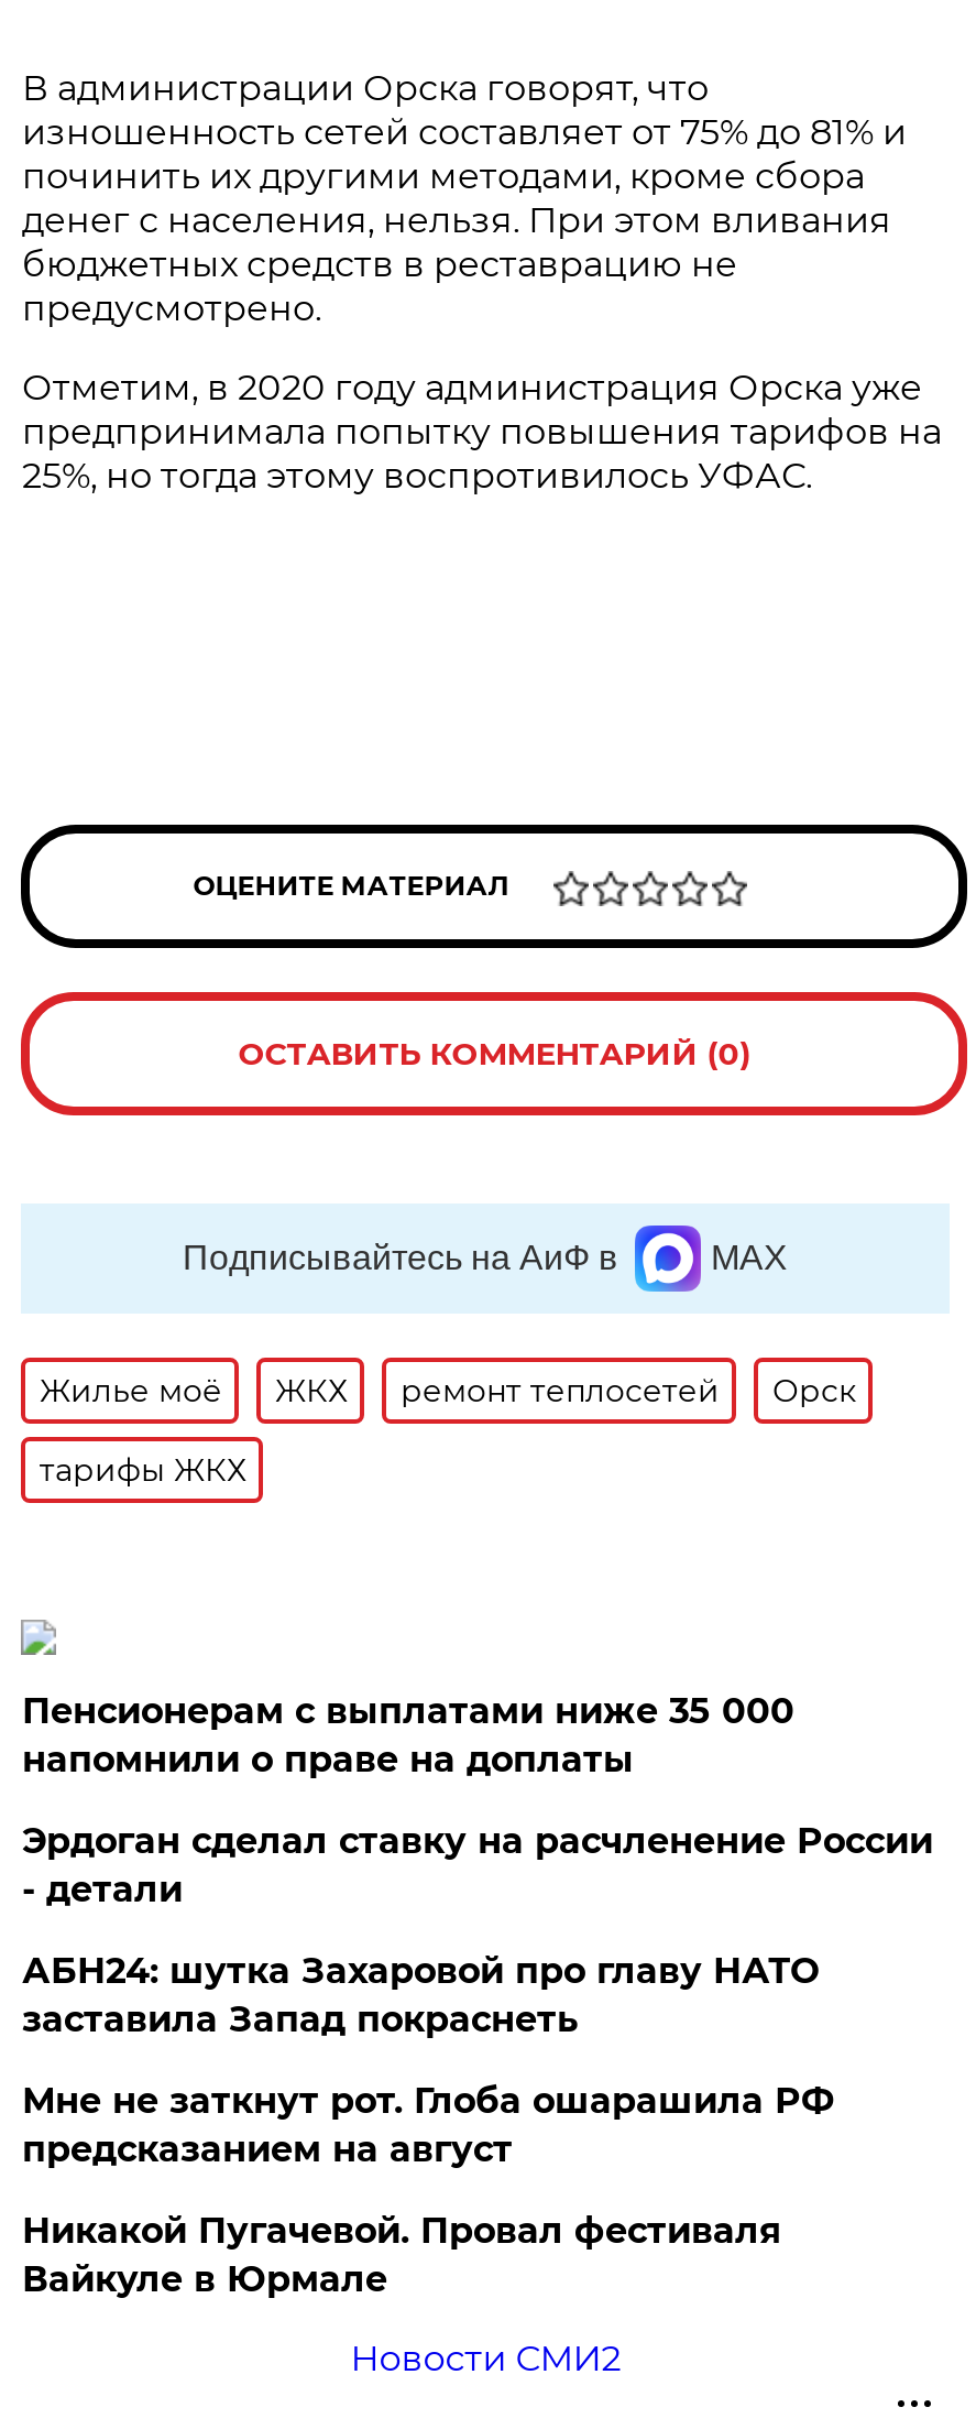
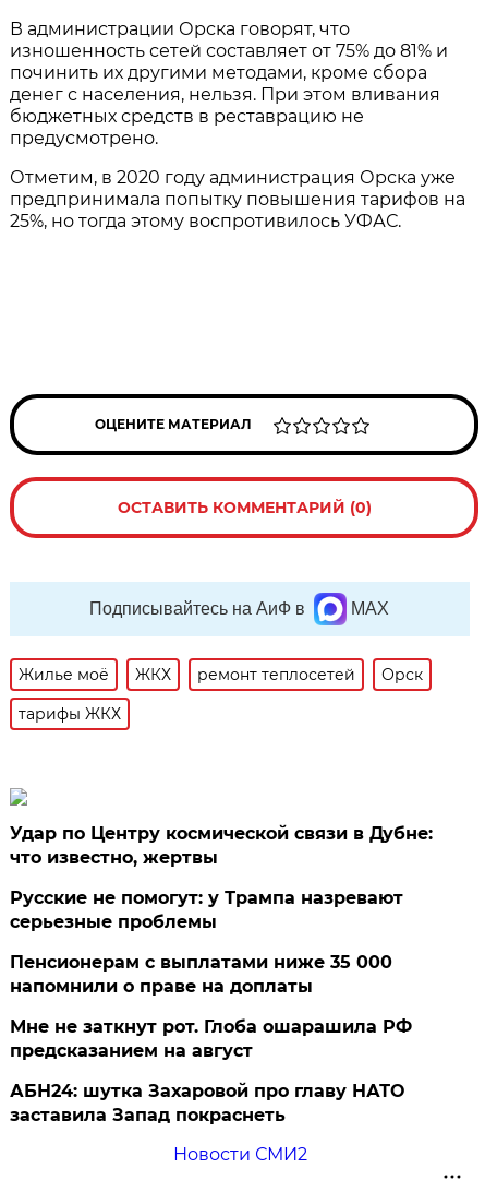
none -> [10,823,433,932] Удар по Центру космической связи в Дубне: | что известно, жертвы | Русские не помогут: у Трампа назревают | серьезные проблемы
moved [22,1690,794,1780] -> [10,952,393,997]: Пенсионерам с выплатами ниже 35 000 | напомнили о праве на доплаты
[22,1820,933,1910] Эрдоган сделал ставку на расчленение России | - детали -> none
moved [22,1950,818,2040] -> [10,1081,405,1125]: АБН24: шутка Захаровой про главу НАТО | заставила Запад покраснеть
[22,2210,781,2300] Никакой Пугачевой. Провал фестиваля | Вайкуле в Юрмале -> none

